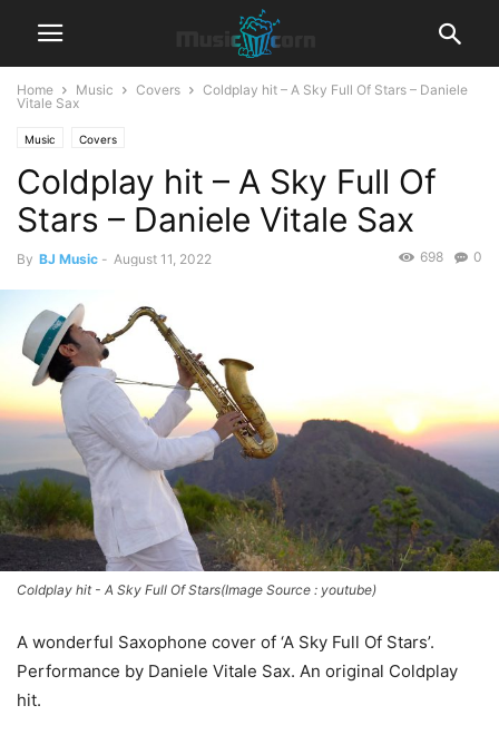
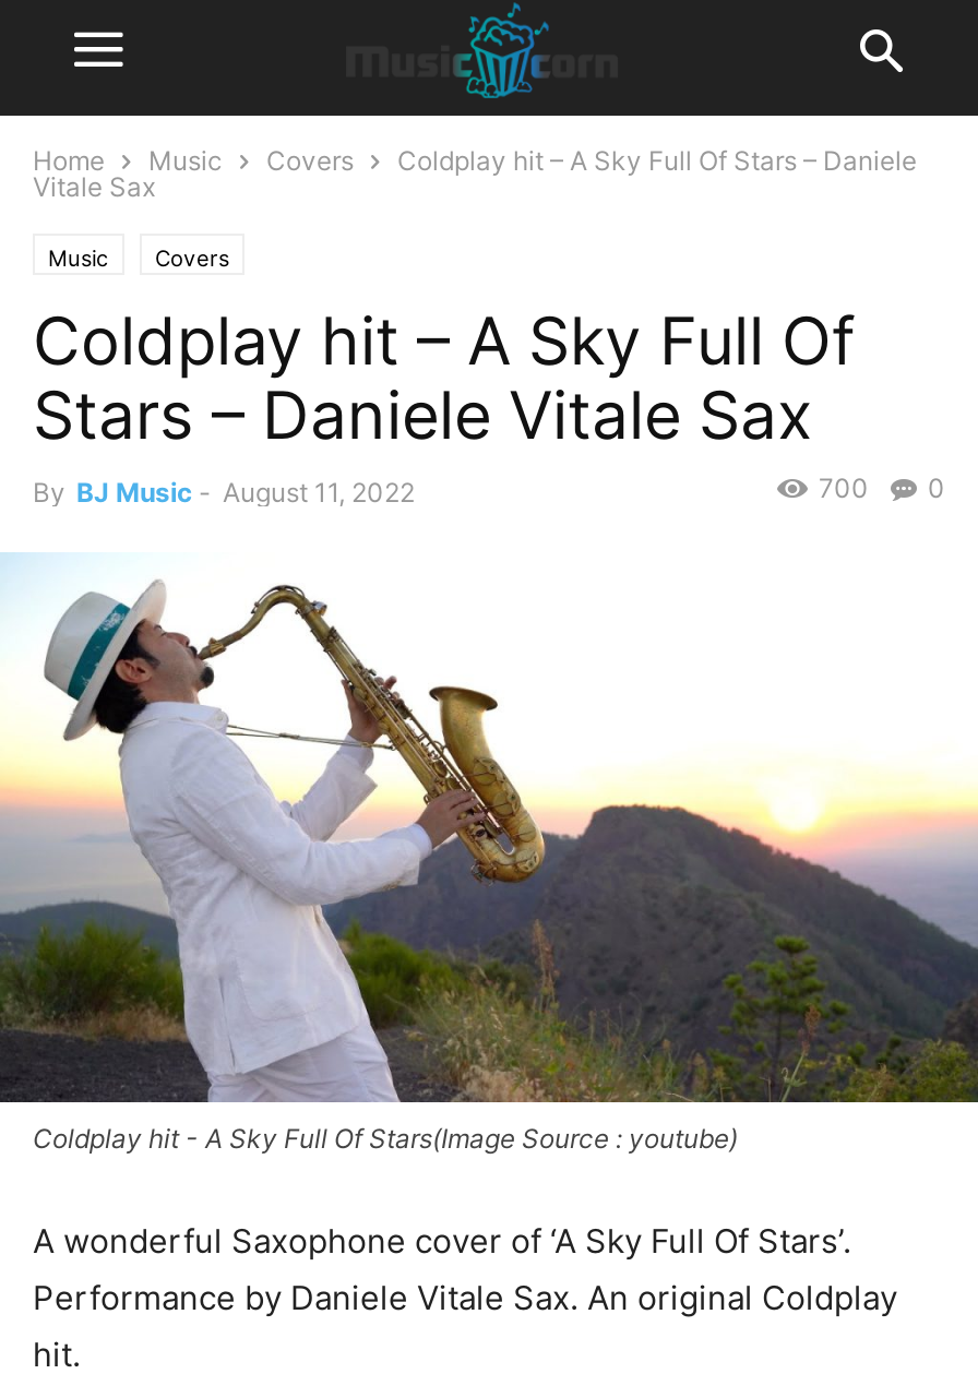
[420,248,482,265] 698 0 -> [819,471,945,504] 700 0

